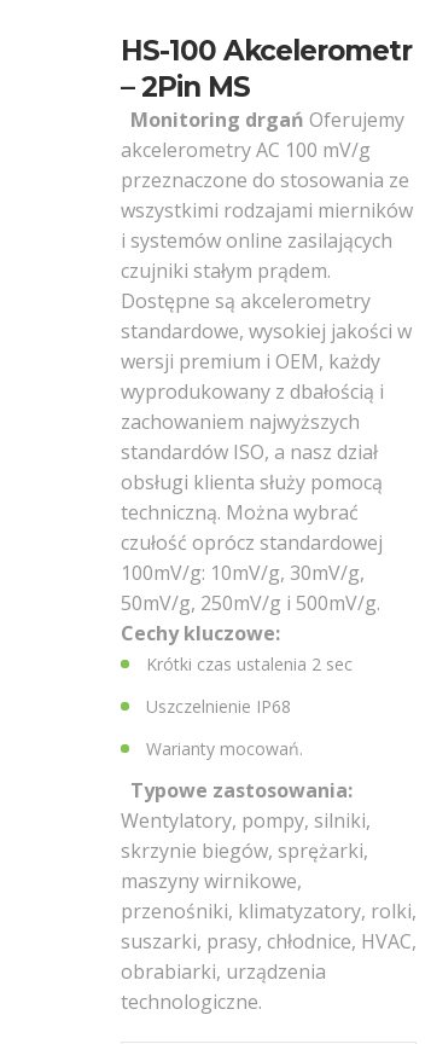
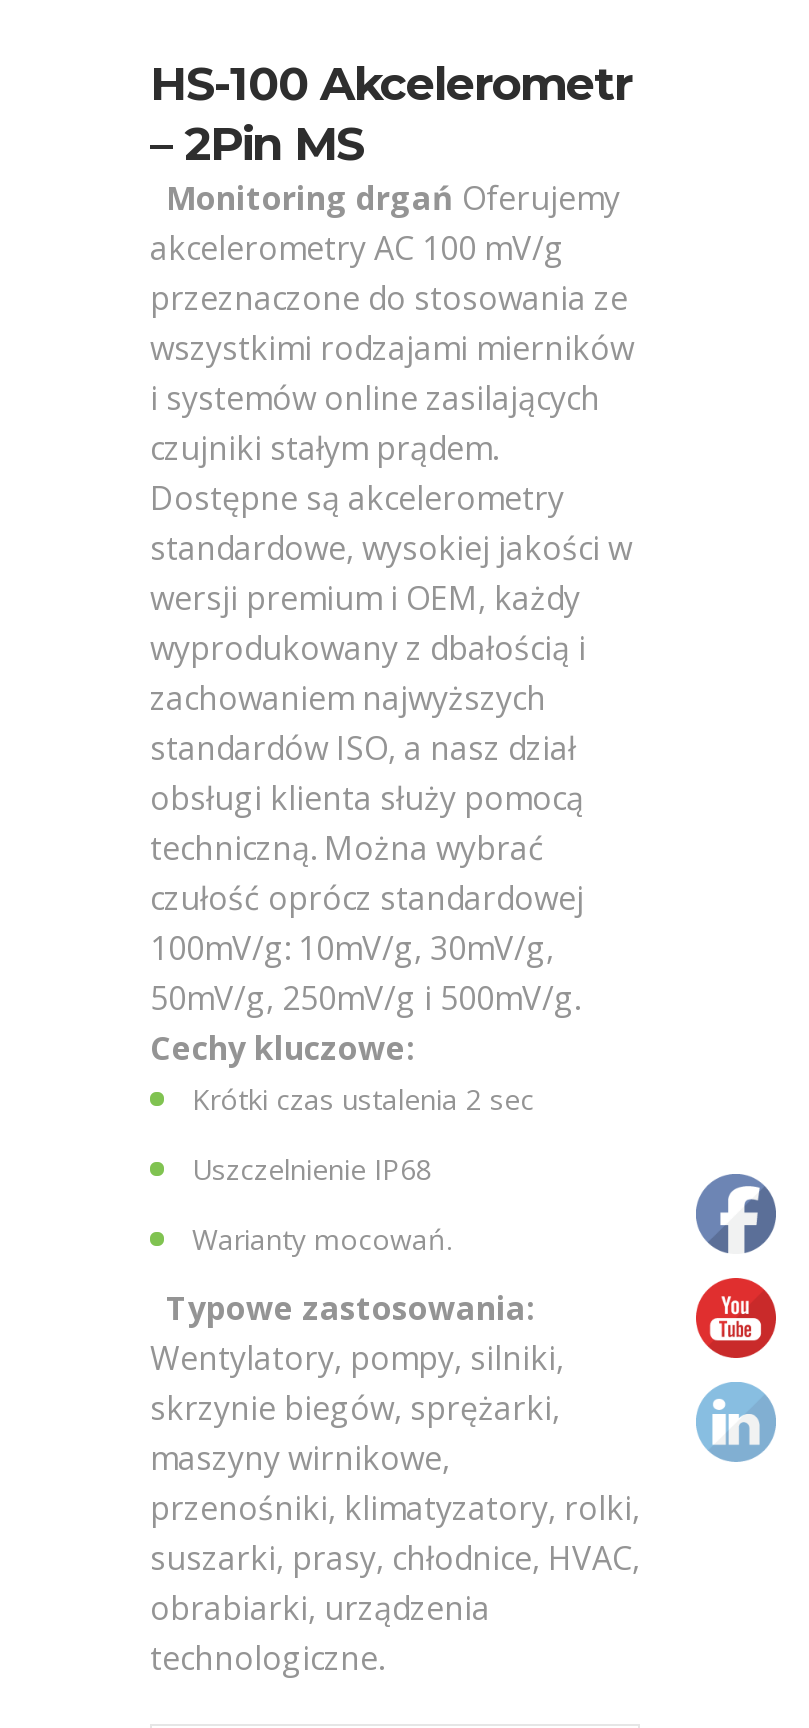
none -> [694,1172,778,1256] [image]
none -> [694,1276,778,1360] [image]
none -> [694,1380,778,1464] [image]

